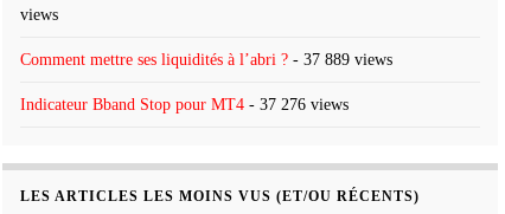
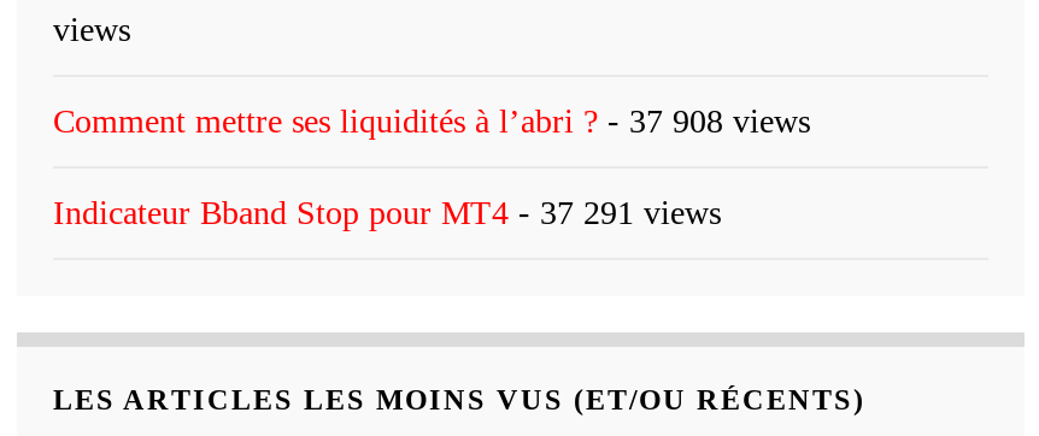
[20,50,392,68] Comment mettre ses liquidités à l’abri ? - 37 889 views -> [53,103,810,139] Comment mettre ses liquidités à l’abri ? - 37 908 views
[20,95,349,113] Indicateur Bband Stop pour MT4 - 37 276 views -> [53,194,721,230] Indicateur Bband Stop pour MT4 - 37 291 views

